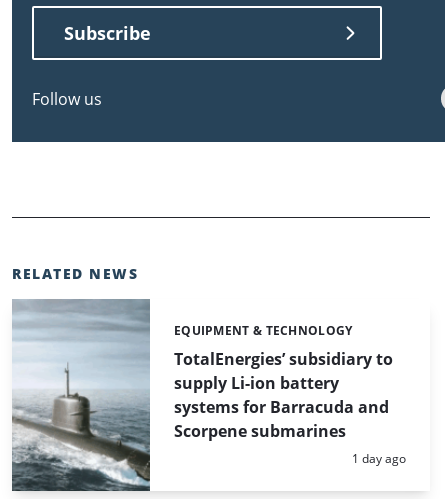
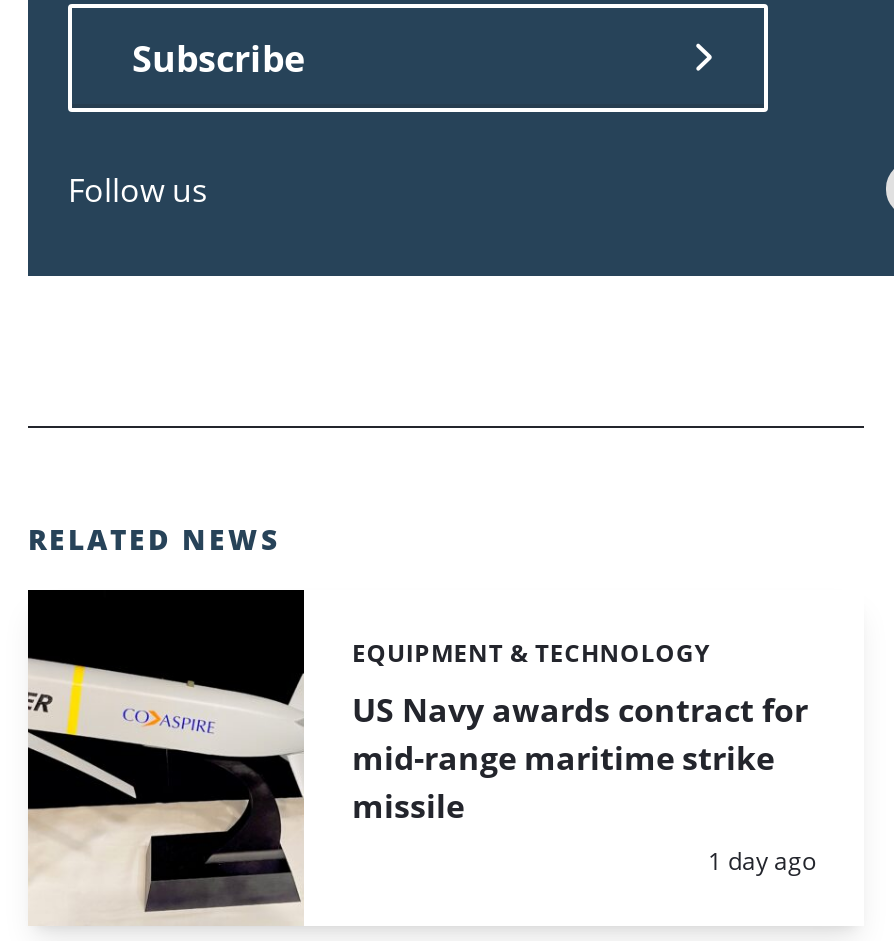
[11,299,393,492] [image] | TotalEnergies’ subsidiary to | supply Li-ion battery | systems for Barracuda and | Scorpene submarines -> [26,588,808,926] [image] | US Navy awards contract for | mid-range maritime strike | missile

